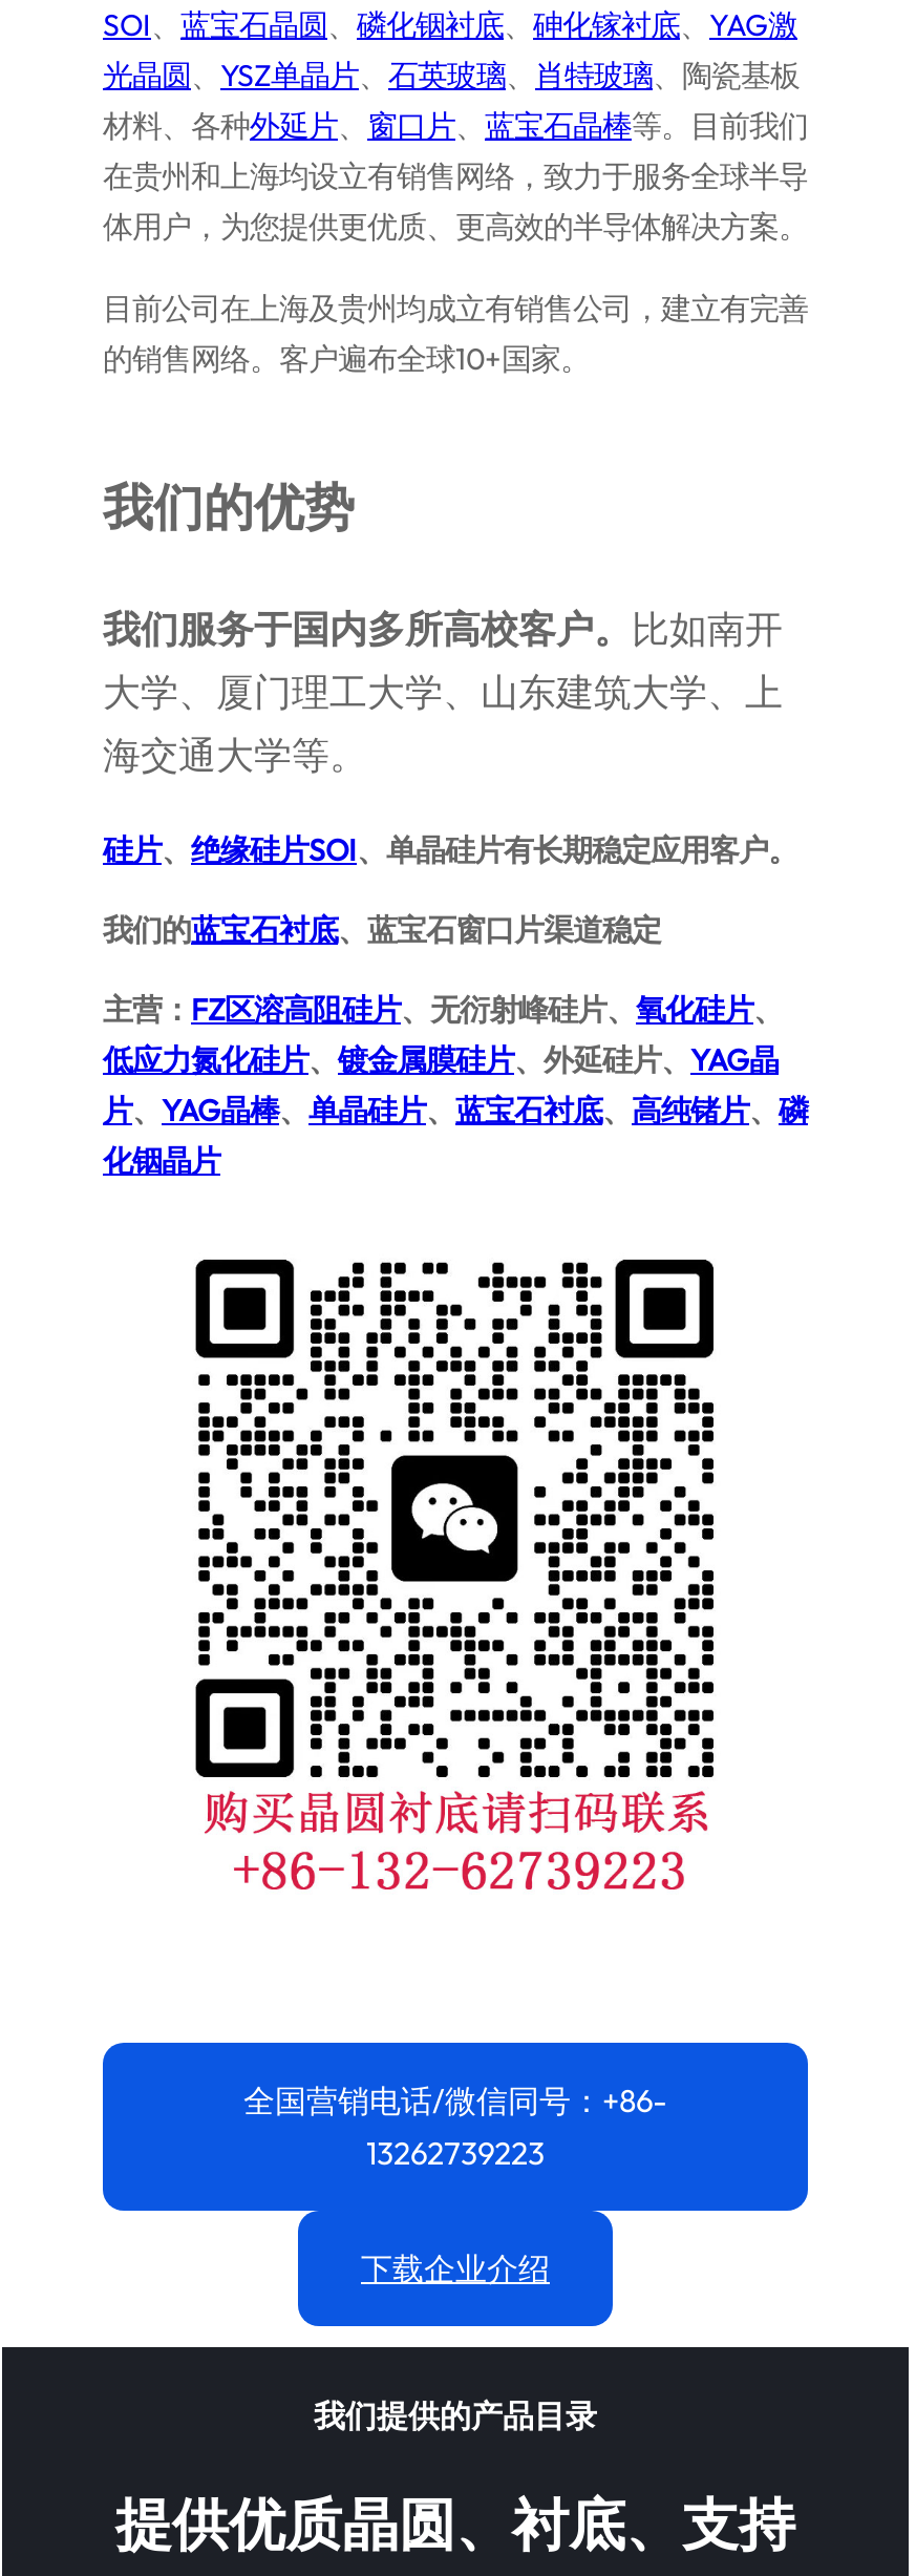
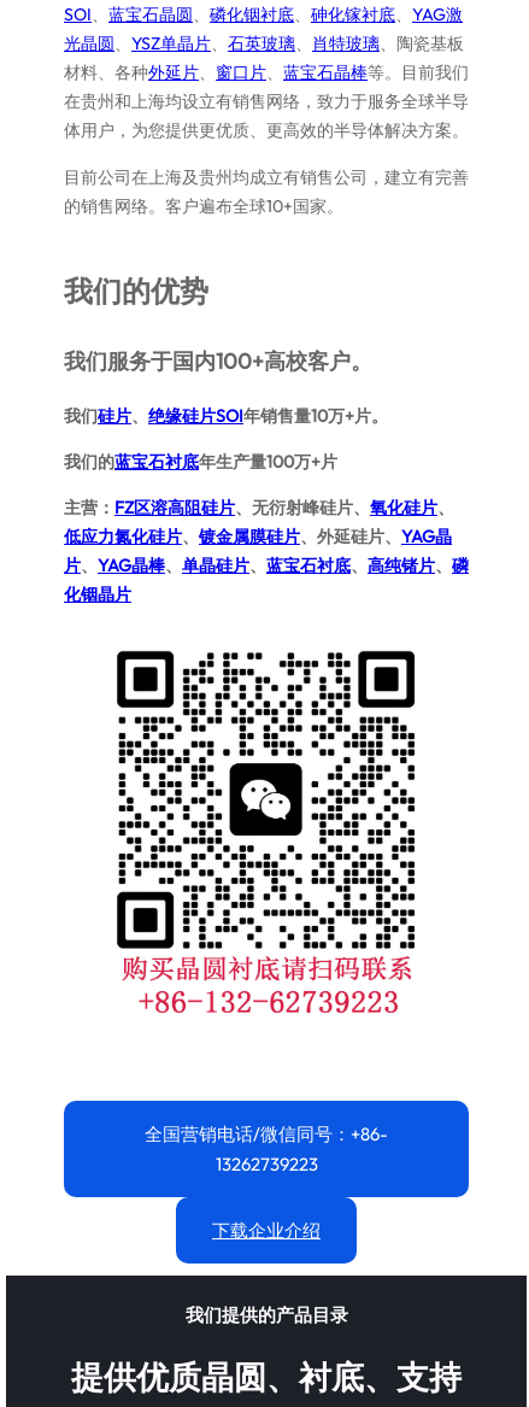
[103,604,783,779] 我们服务于国内多所高校客户。比如南开 | 大学、厦门理工大学、山东建筑大学、上 | 海交通大学等。 -> [64,347,372,375] 我们服务于国内100+高校客户。
[103,831,797,869] 硅片、绝缘硅片SOI、单晶硅片有长期稳定应用客户。 -> [64,405,388,427] 我们硅片、绝缘硅片SOI年销售量10万+片。
[103,912,661,949] 我们的蓝宝石衬底、蓝宝石窗口片渠道稳定 -> [64,451,337,473] 我们的蓝宝石衬底年生产量100万+片

